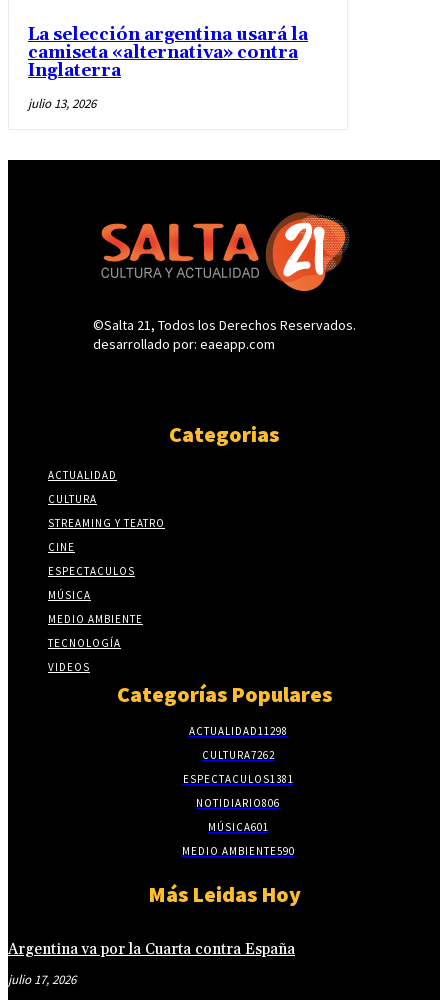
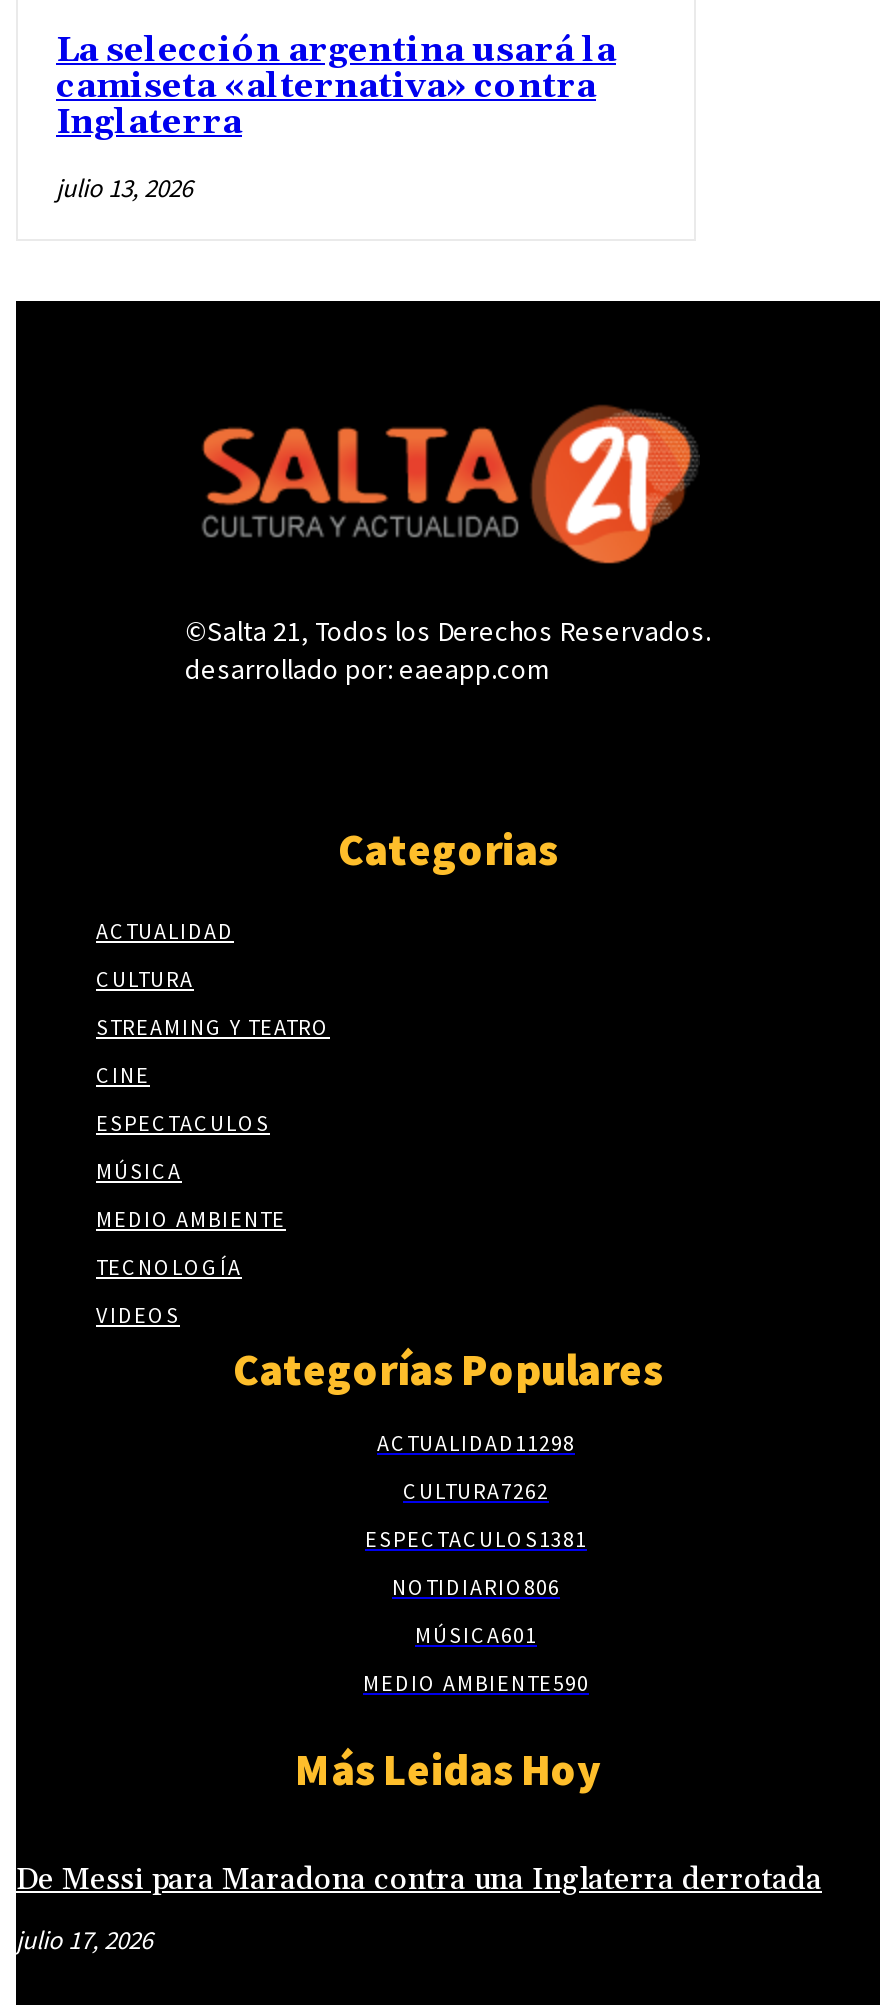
[8,940,295,959] Argentina va por la Cuarta contra España -> [16,1860,822,1898] De Messi para Maradona contra una Inglaterra derrotada

